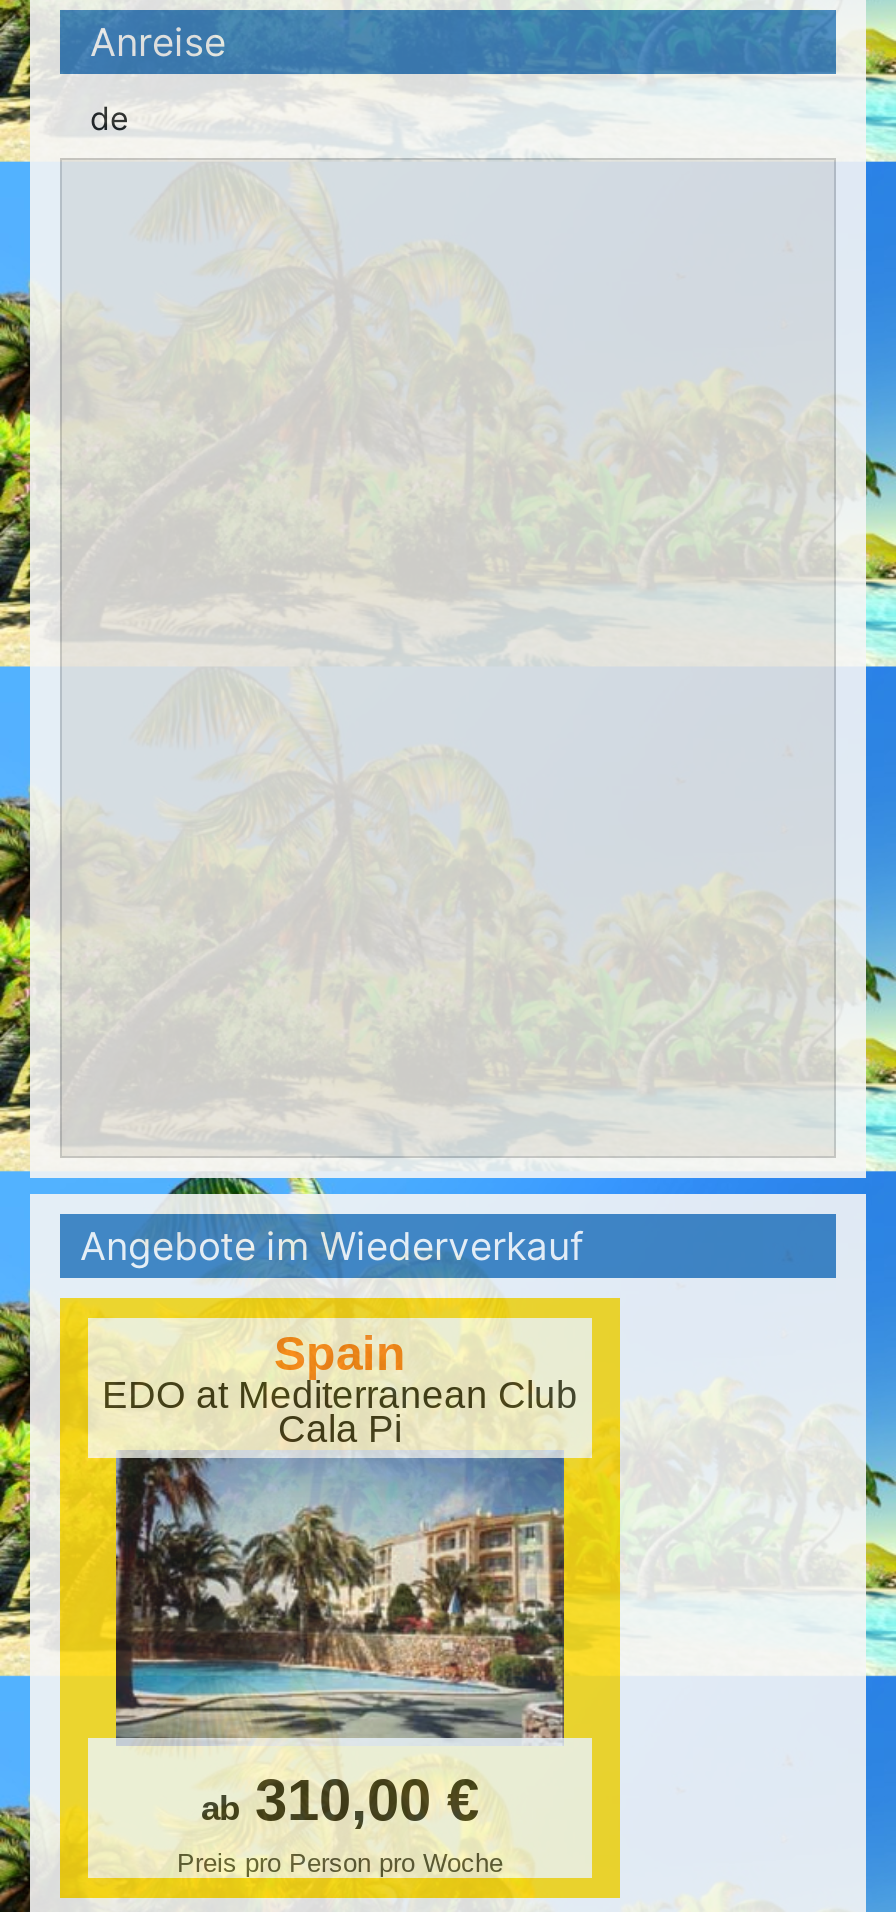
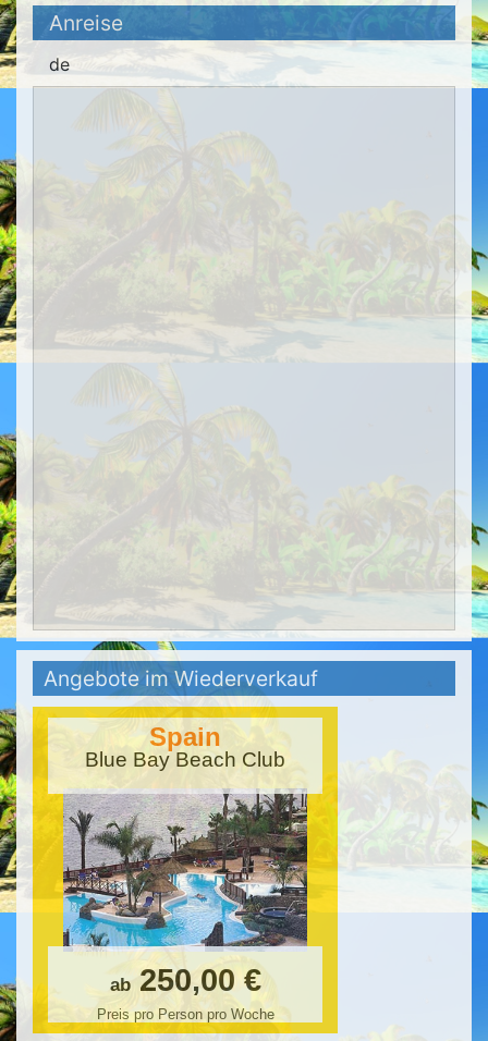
[102,1374,578,1450] EDO at Mediterranean Club | Cala Pi -> [85,748,285,771] Blue Bay Beach Club
[114,1452,566,1832] [image] | ab 310,00 € -> [62,789,308,997] [image] | ab 250,00 €

